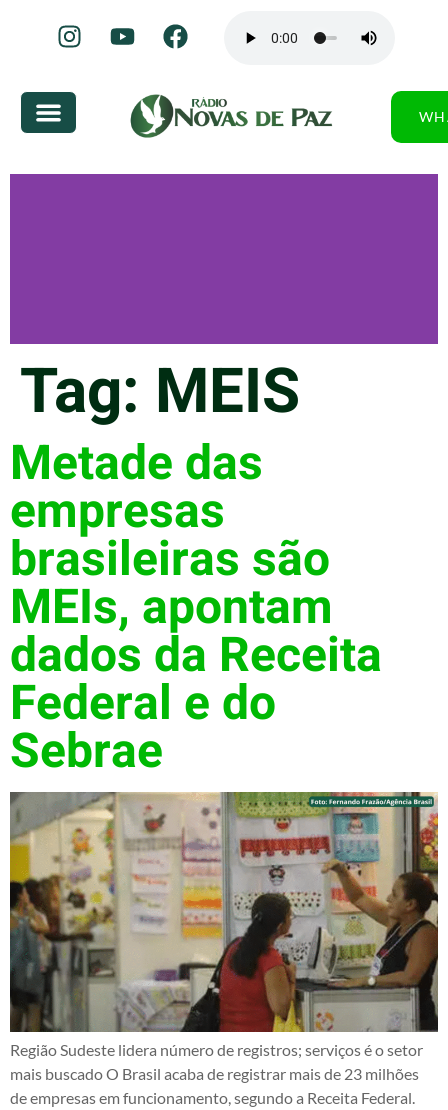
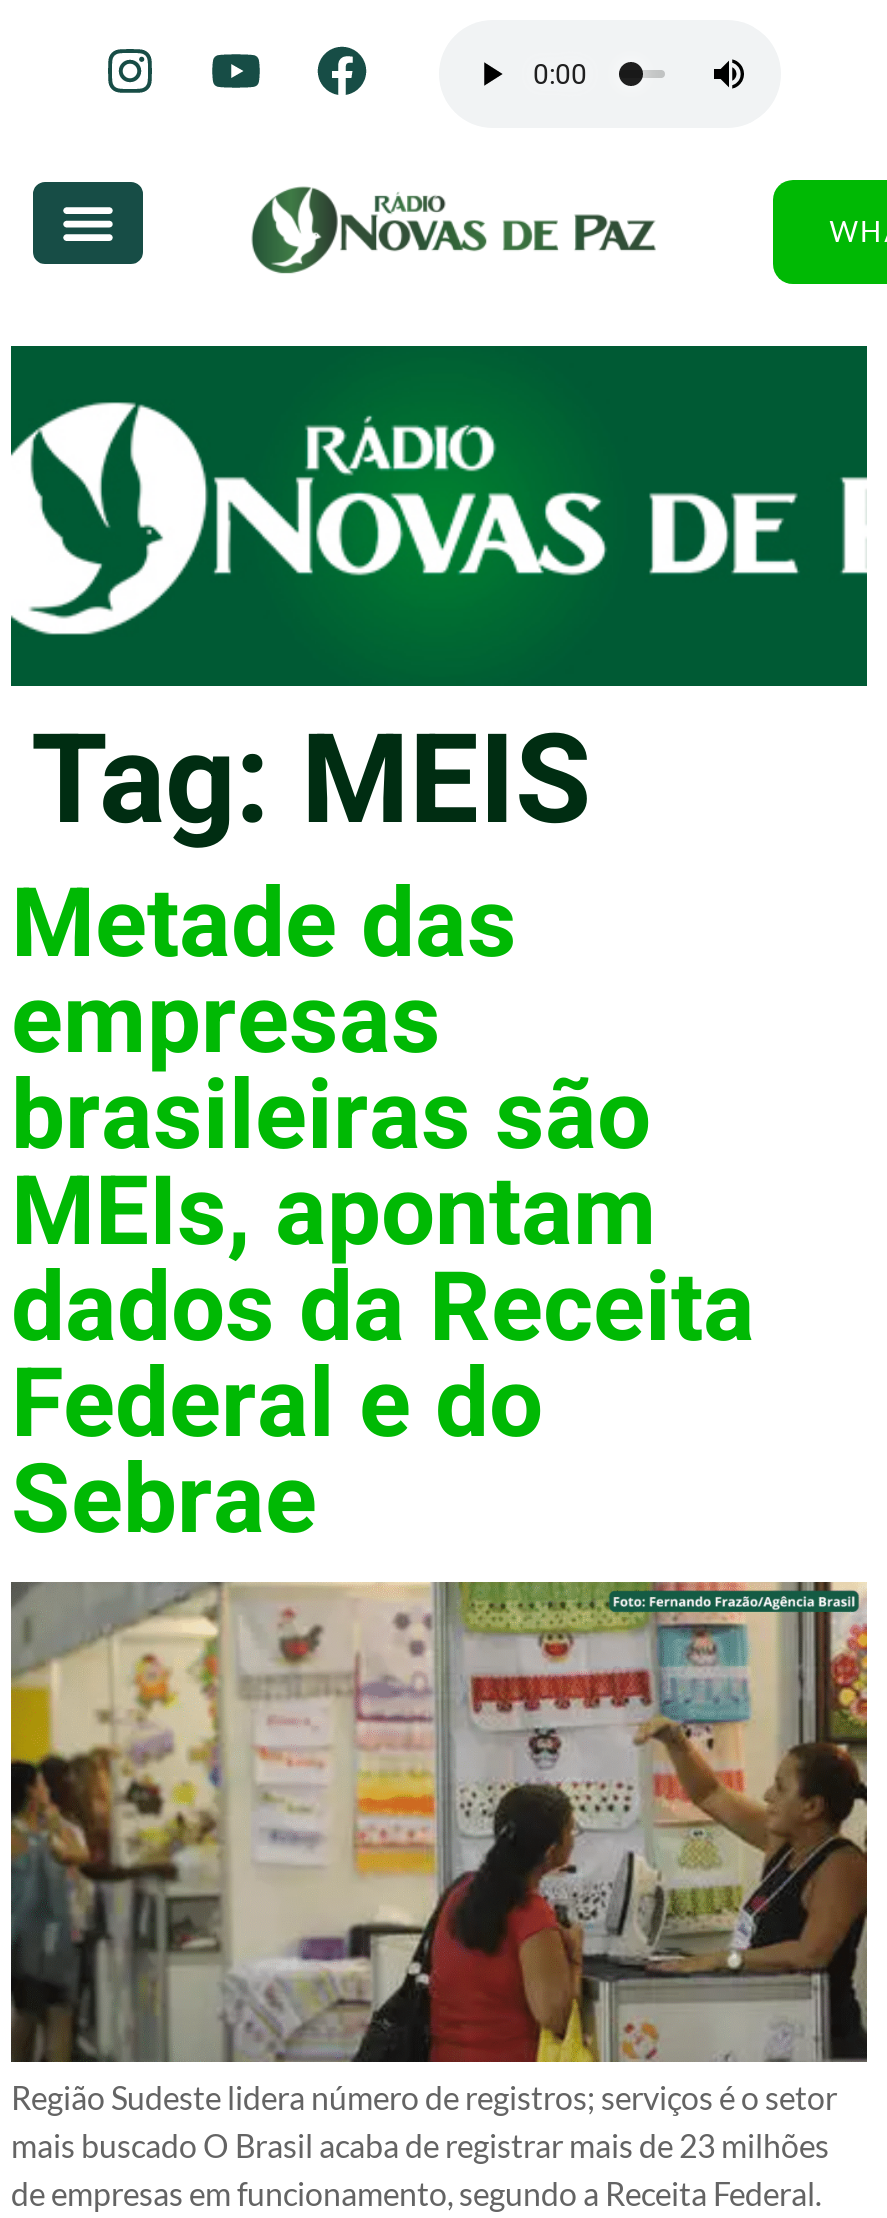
none -> [9,344,869,688] [image]

